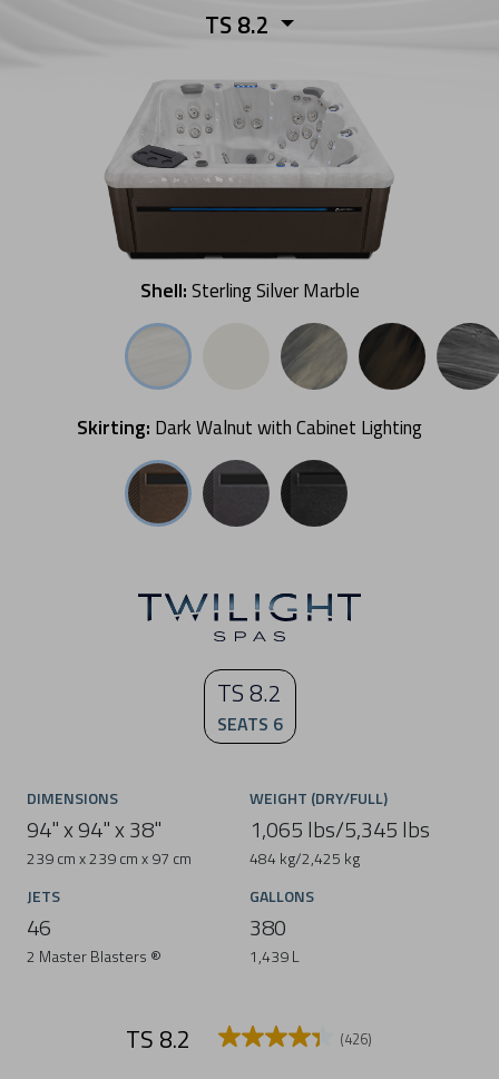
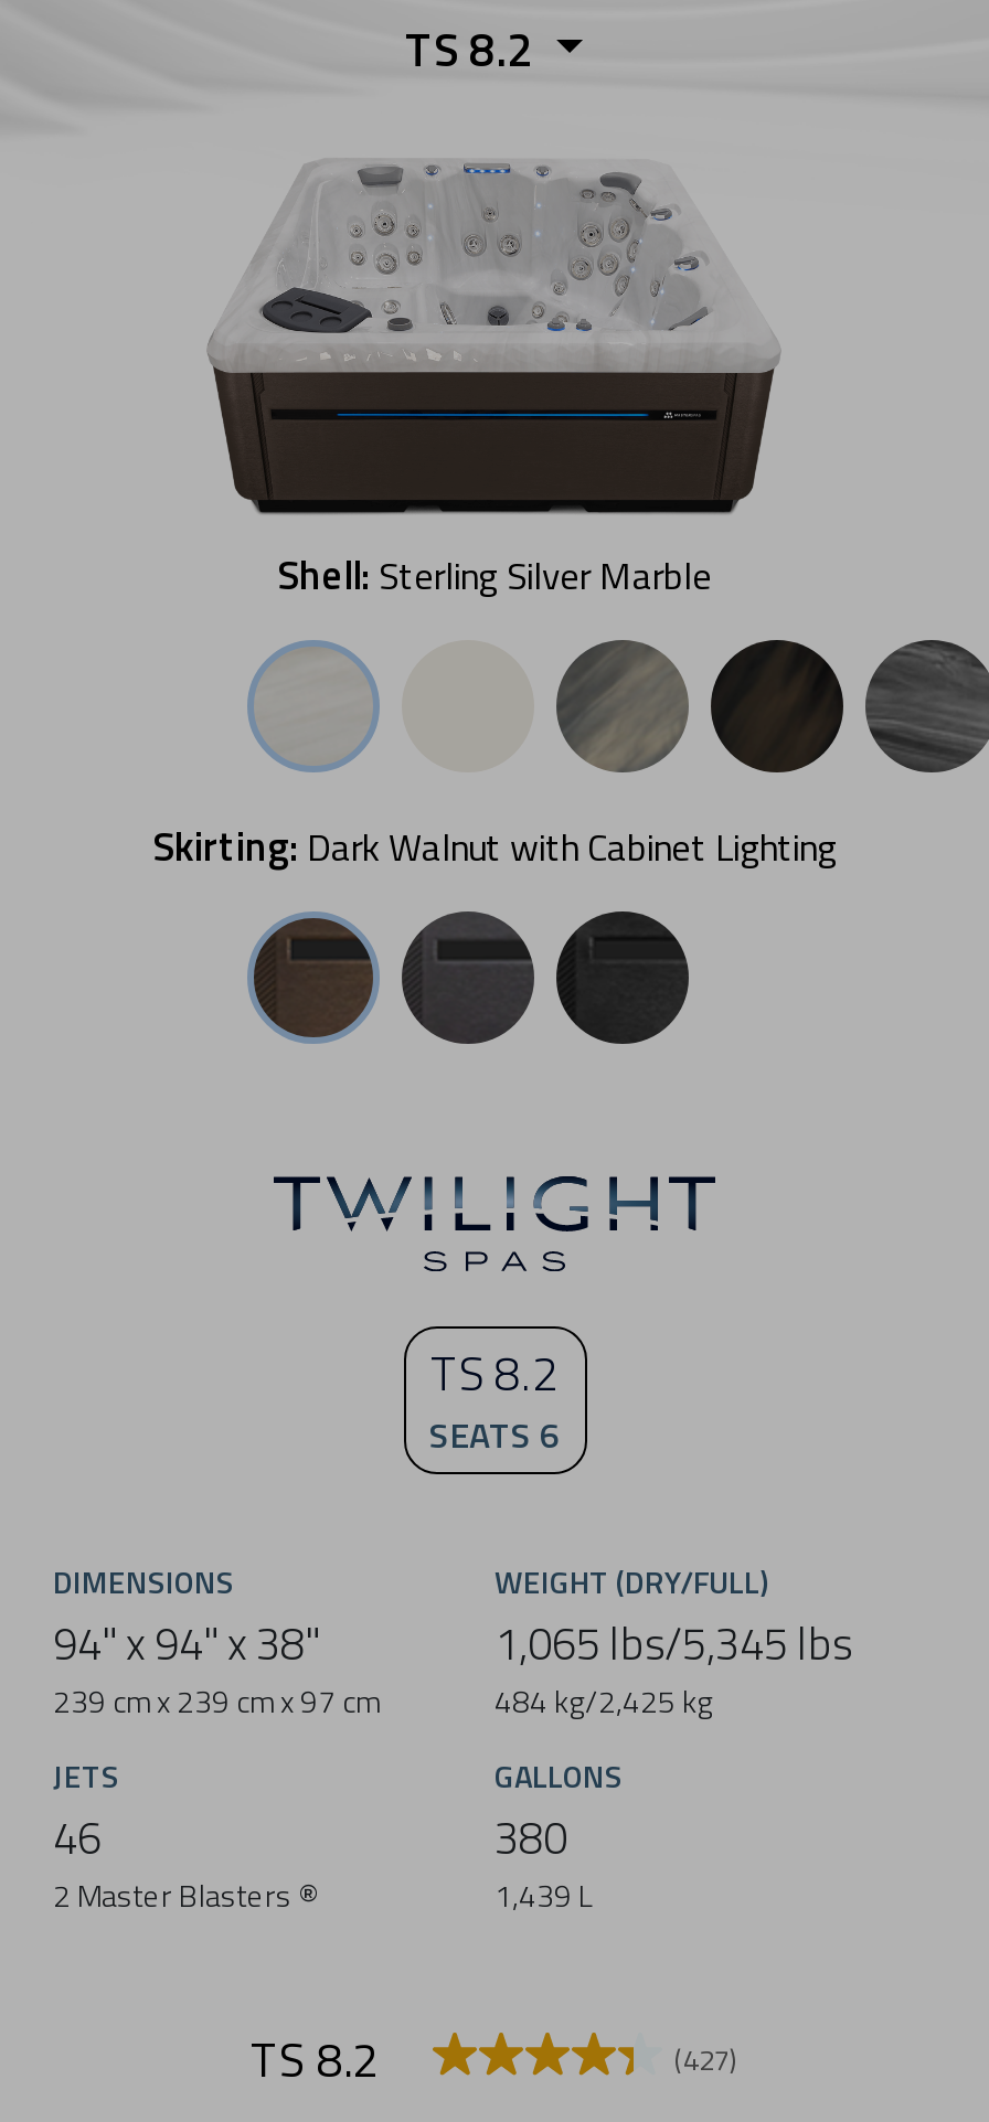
[340,1027,373,1050] (426) -> [674,2036,738,2080] (427)

